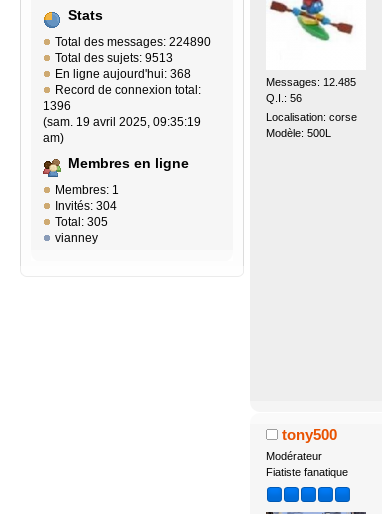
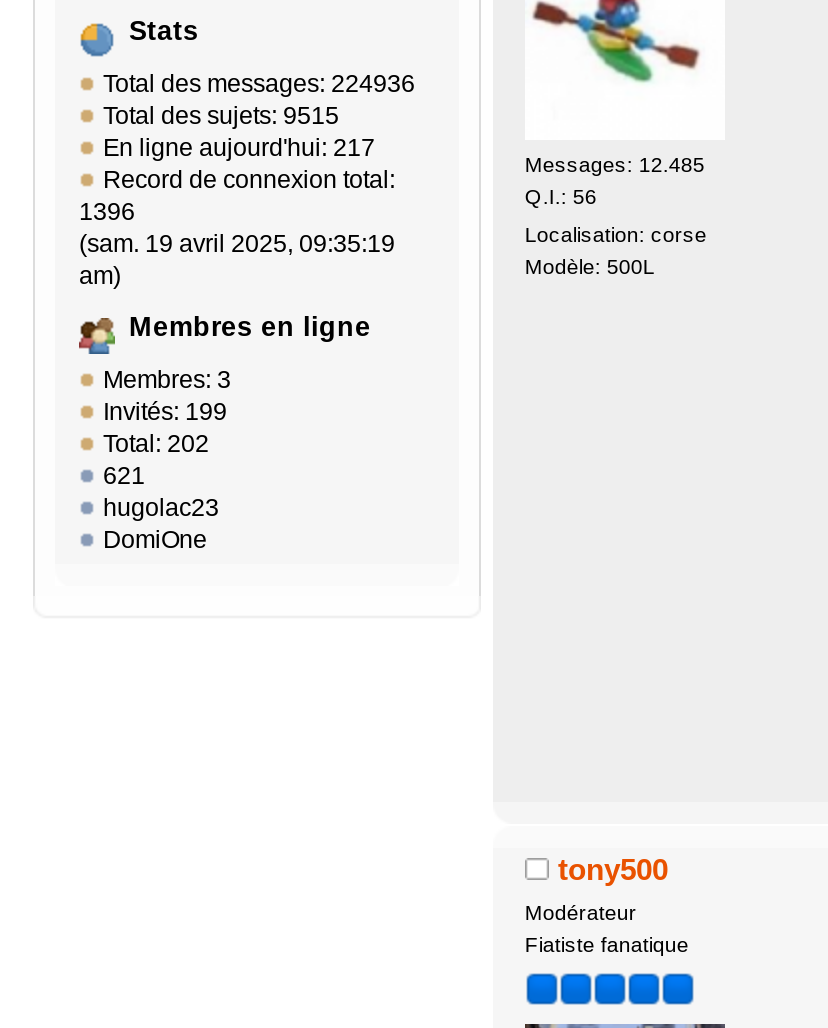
[55,35,211,49] Total des messages: 224890 -> [103,71,415,99] Total des messages: 224936
[55,51,173,65] Total des sujets: 9513 -> [103,103,339,131] Total des sujets: 9515
[55,67,191,81] En ligne aujourd'hui: 368 -> [103,135,375,163] En ligne aujourd'hui: 217
[55,183,119,245] Membres: 1 | Invités: 304 | Total: 305 | vianney -> [103,367,231,555] Membres: 3 | Invités: 199 | Total: 202 | 621 | hugolac23 | DomiOne

